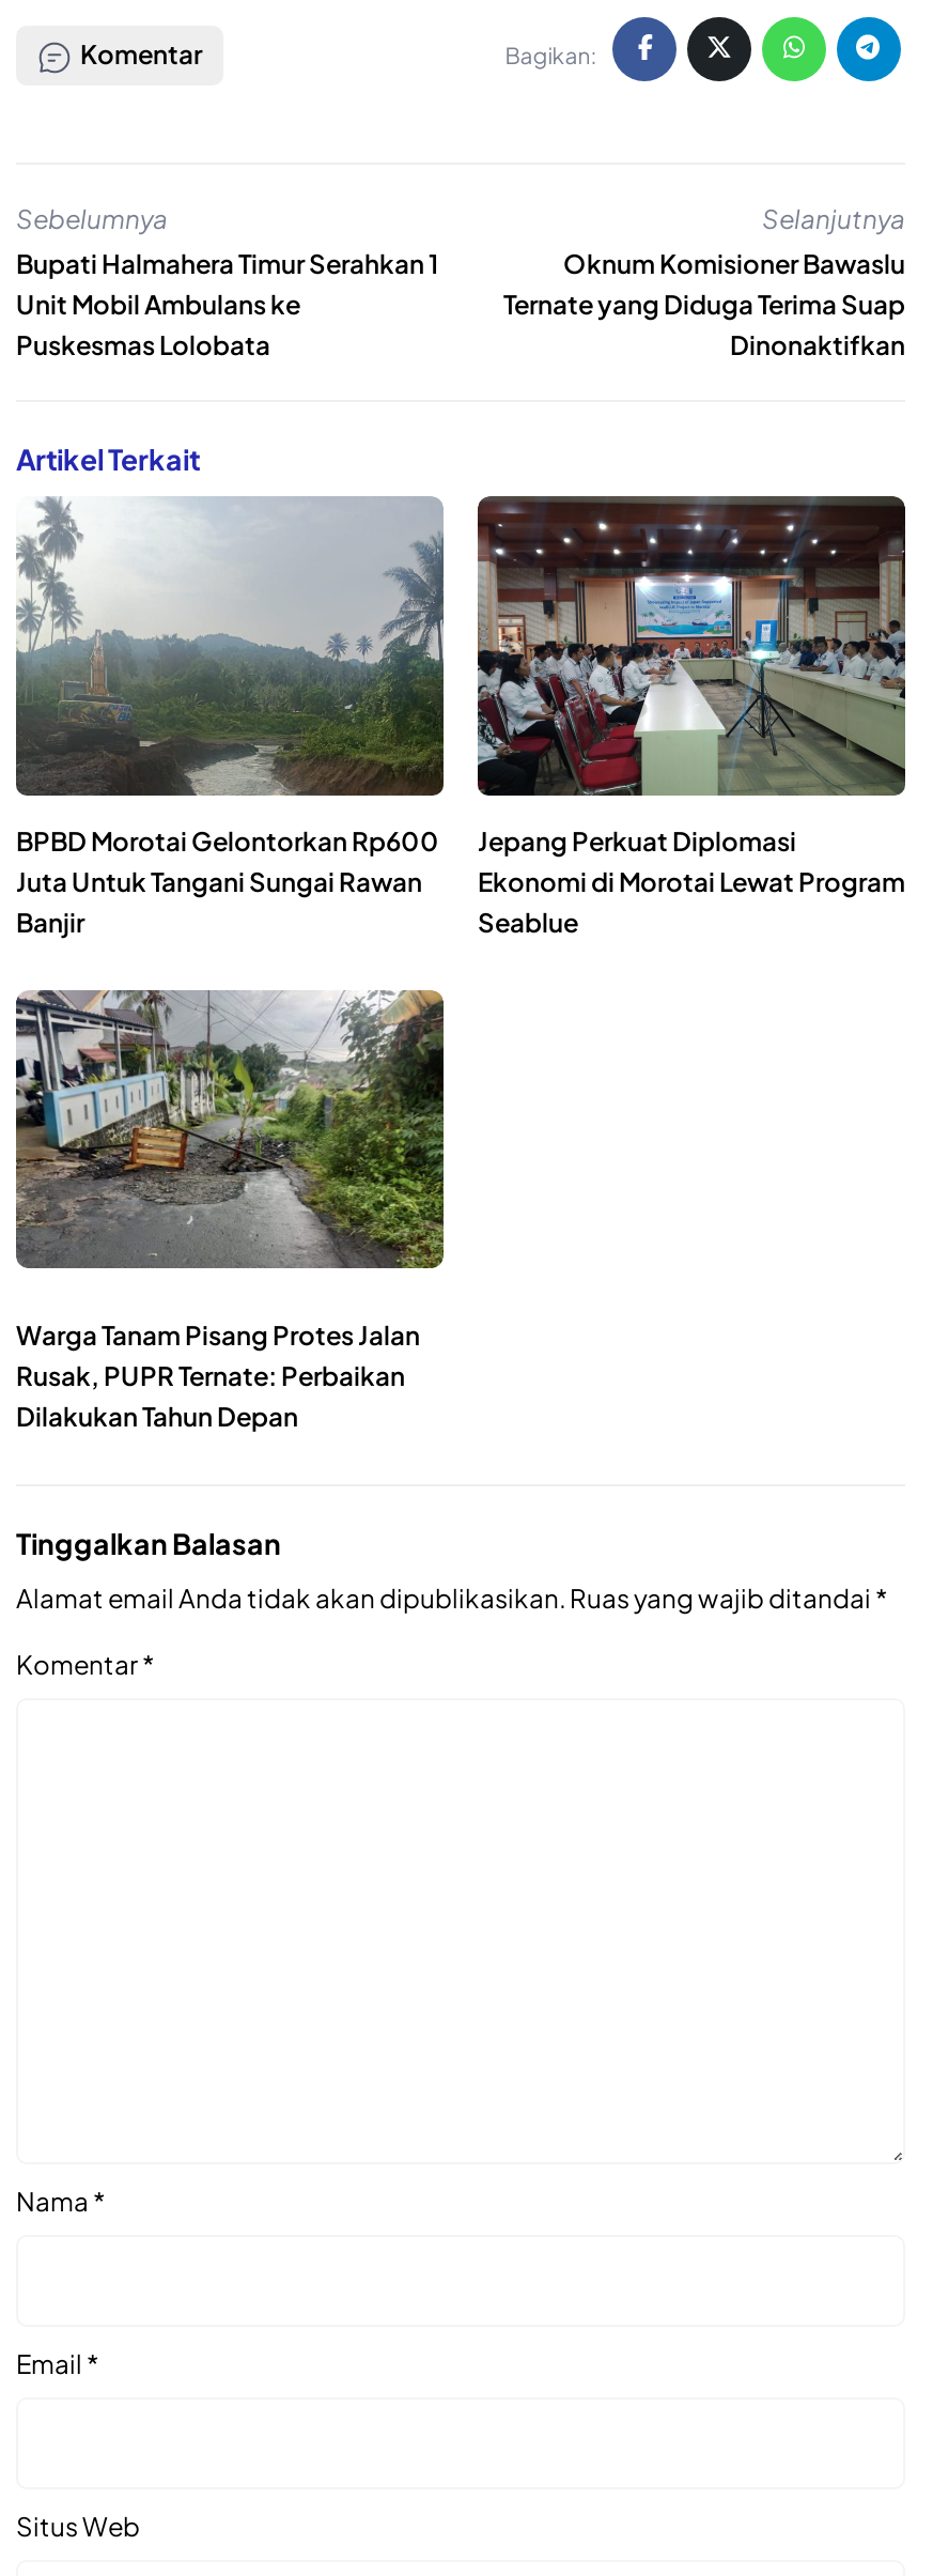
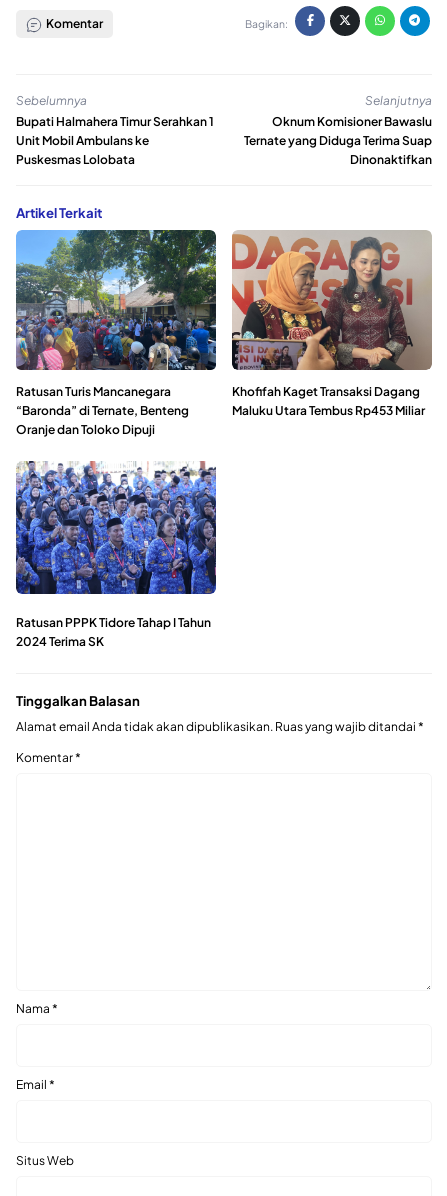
[14,496,444,938] [image] | BPBD Morotai Gelontorkan Rp600 | Juta Untuk Tangani Sungai Rawan | Banjir -> [15,229,217,437] [image] | Ratusan Turis Mancanegara | “Baronda” di Ternate, Benteng | Oranje dan Toloko Dipuji
[476,496,905,938] [image] | Jepang Perkuat Diplomasi | Ekonomi di Morotai Lewat Program | Seablue -> [232,231,433,418] [image] | Khofifah Kaget Transaksi Dagang | Maluku Utara Tembus Rp453 Miliar
[14,988,446,1432] [image] | Warga Tanam Pisang Protes Jalan | Rusak, PUPR Ternate: Perbaikan | Dilakukan Tahun Depan -> [16,461,217,649] [image] | Ratusan PPPK Tidore Tahap I Tahun | 2024 Terima SK

